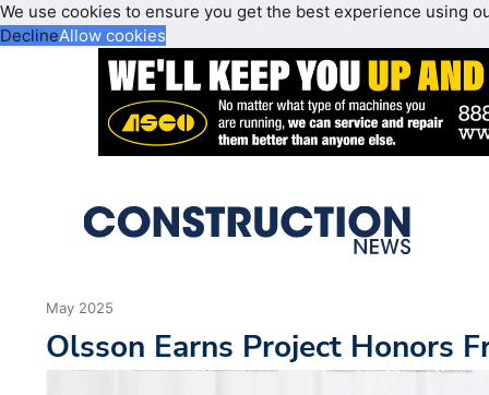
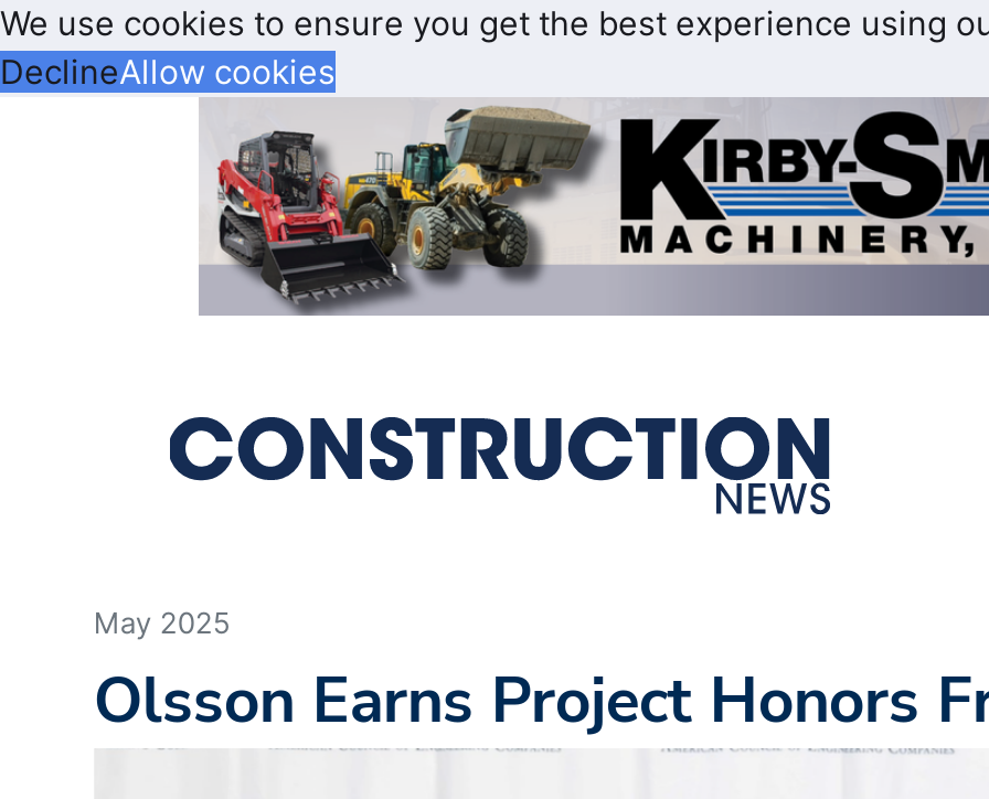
[97,47,486,157] [image] -> [199,97,982,316] [image]

